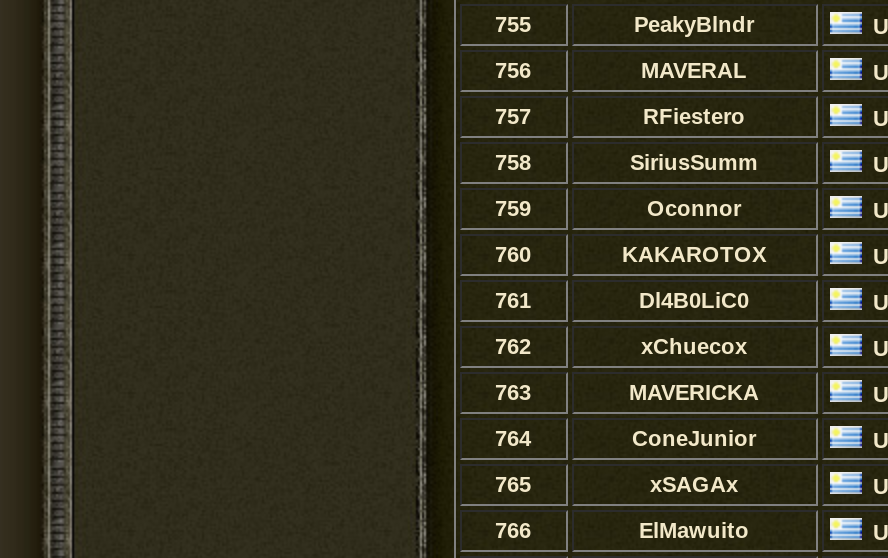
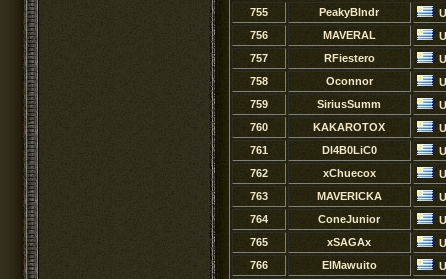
moved [630,150,758,174] -> [317,98,381,110]: SiriusSumm
moved [647,196,741,220] -> [325,75,372,87]: Oconnor

